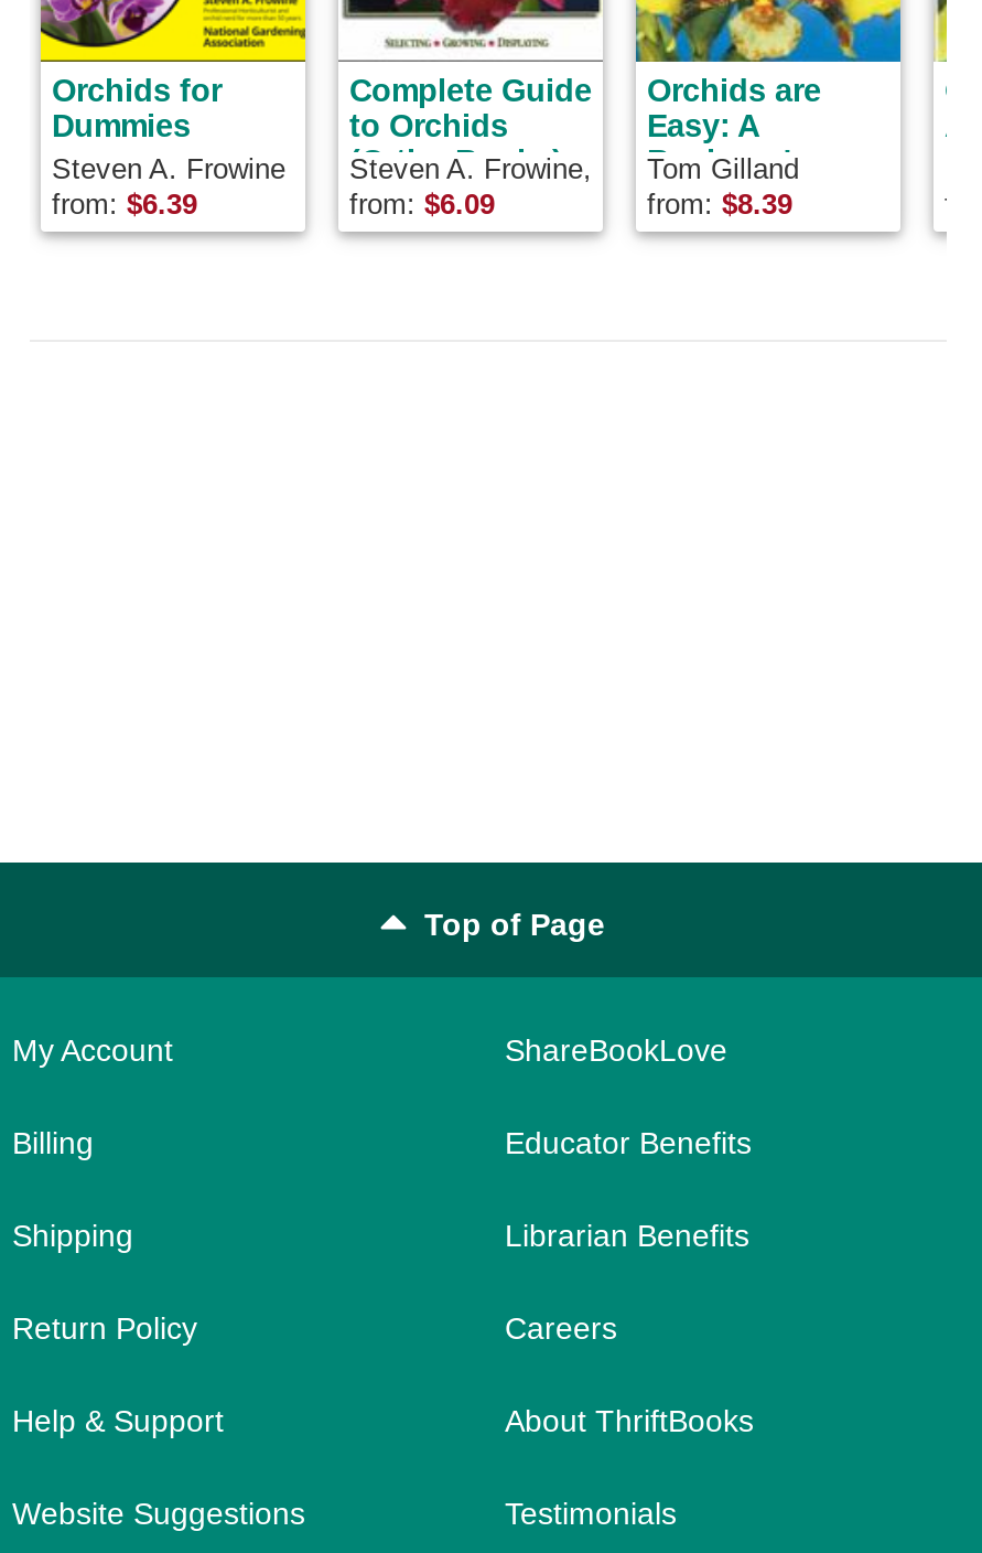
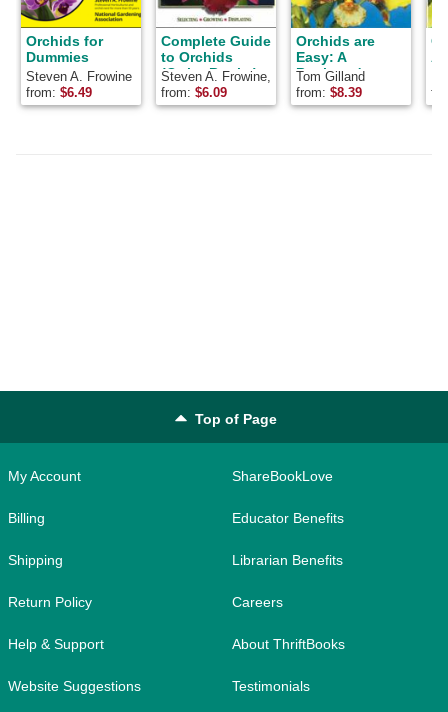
[52,187,197,220] from: $6.39 -> [26,85,92,100] from: $6.49

